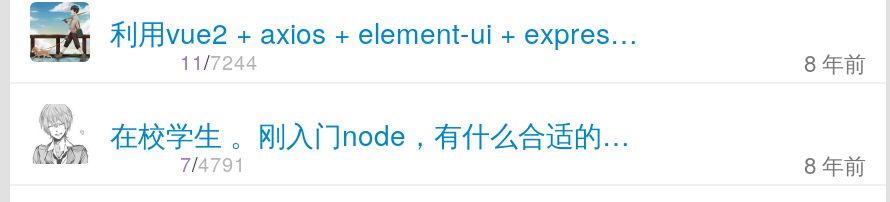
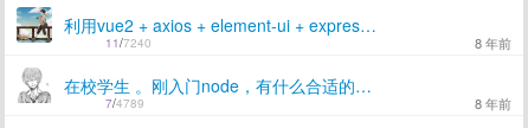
[180,48,258,76] 11 /7244 -> [105,34,152,51] 11 /7240
[180,150,246,178] 7 /4791 -> [105,95,144,111] 7 /4789

